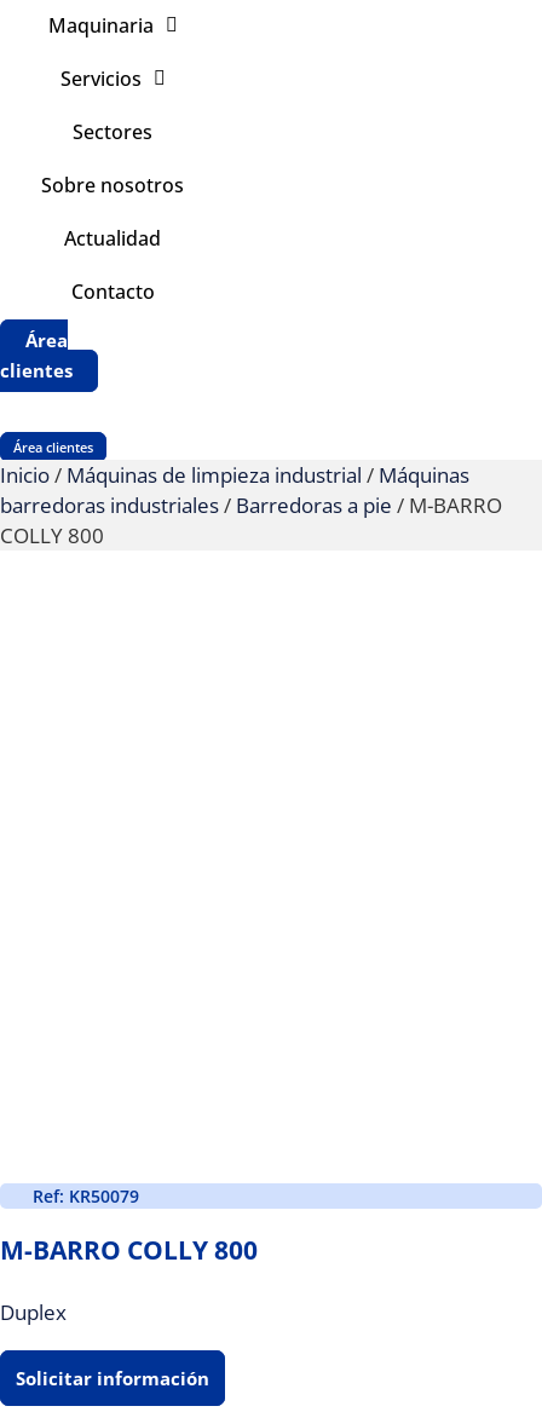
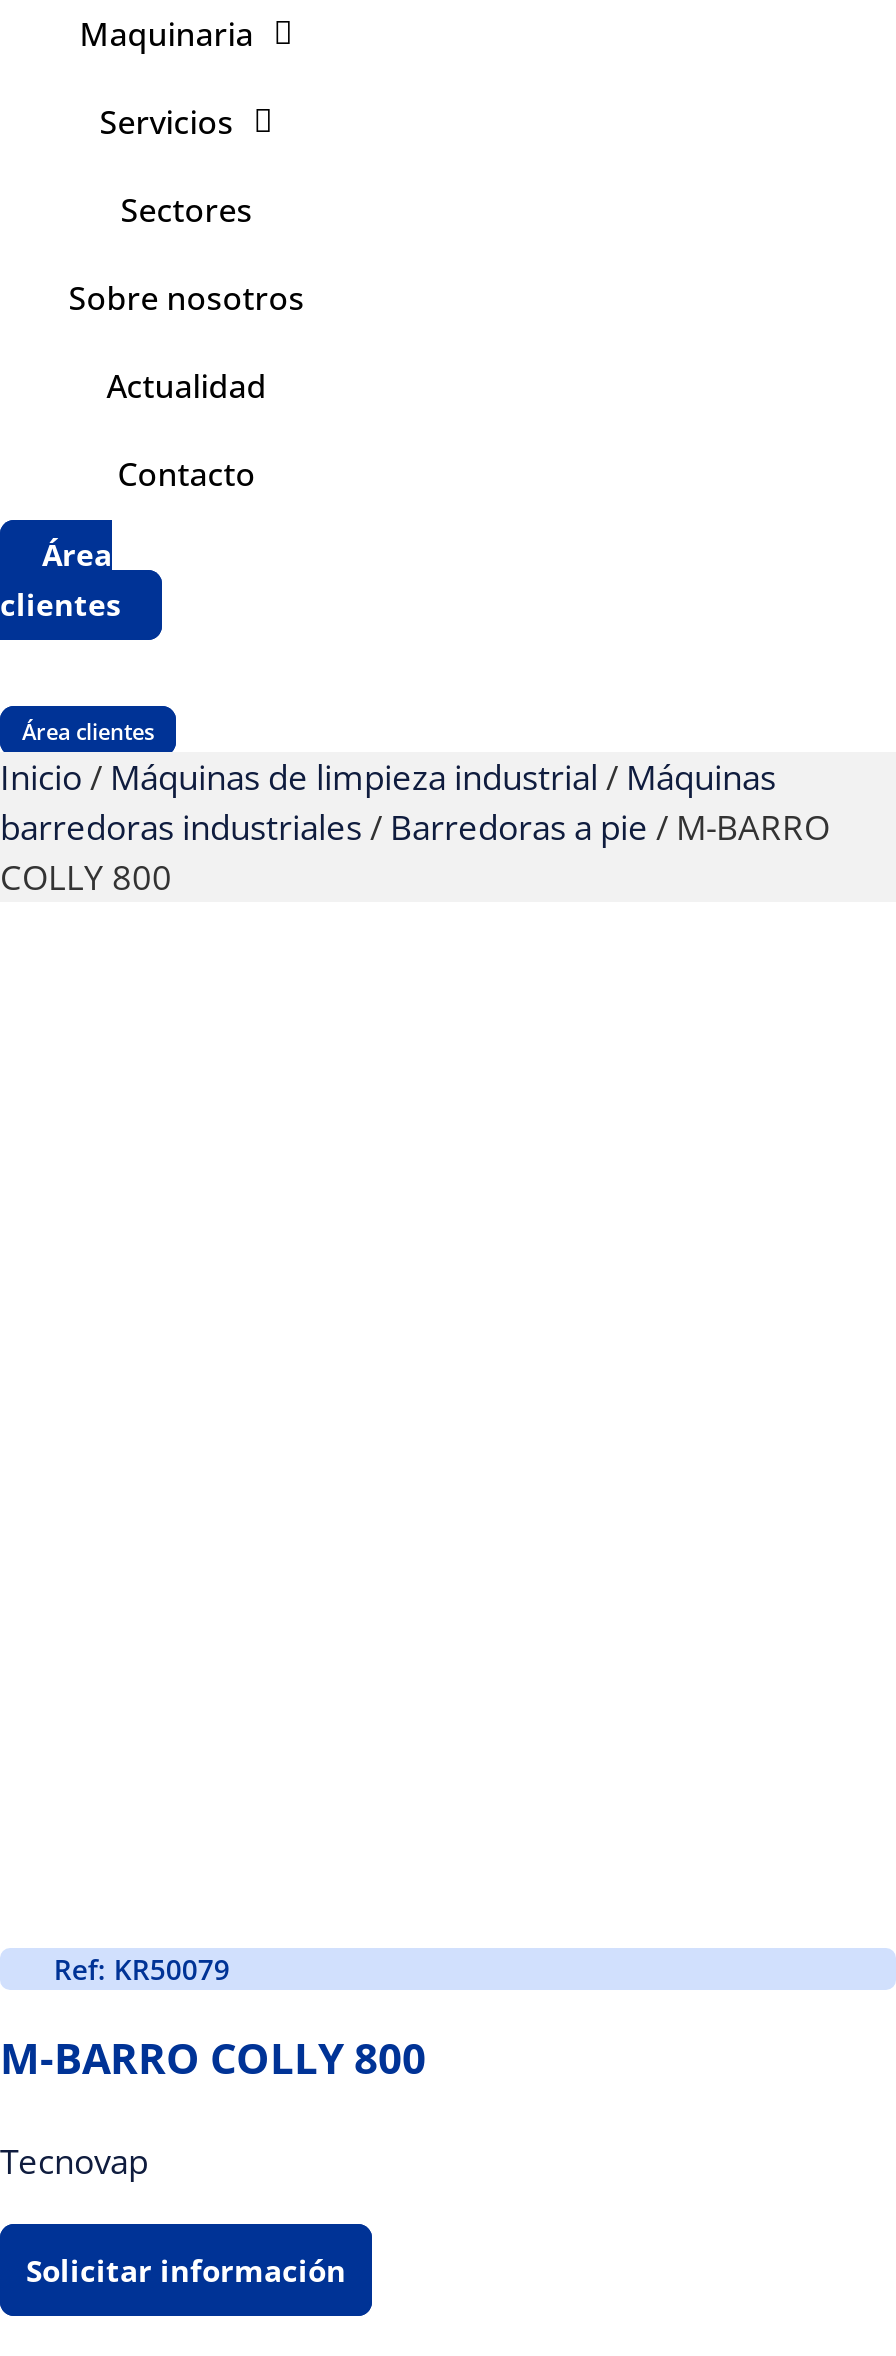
[0,1298,67,1326] Duplex -> [0,2138,148,2184] Tecnovap

